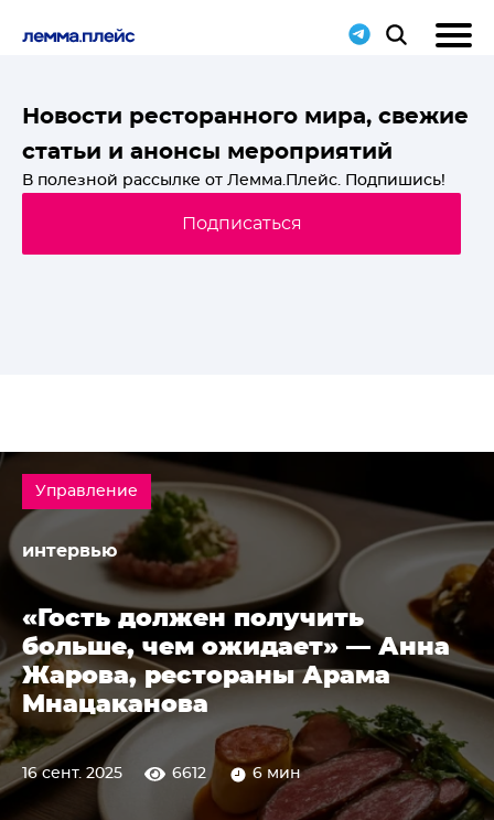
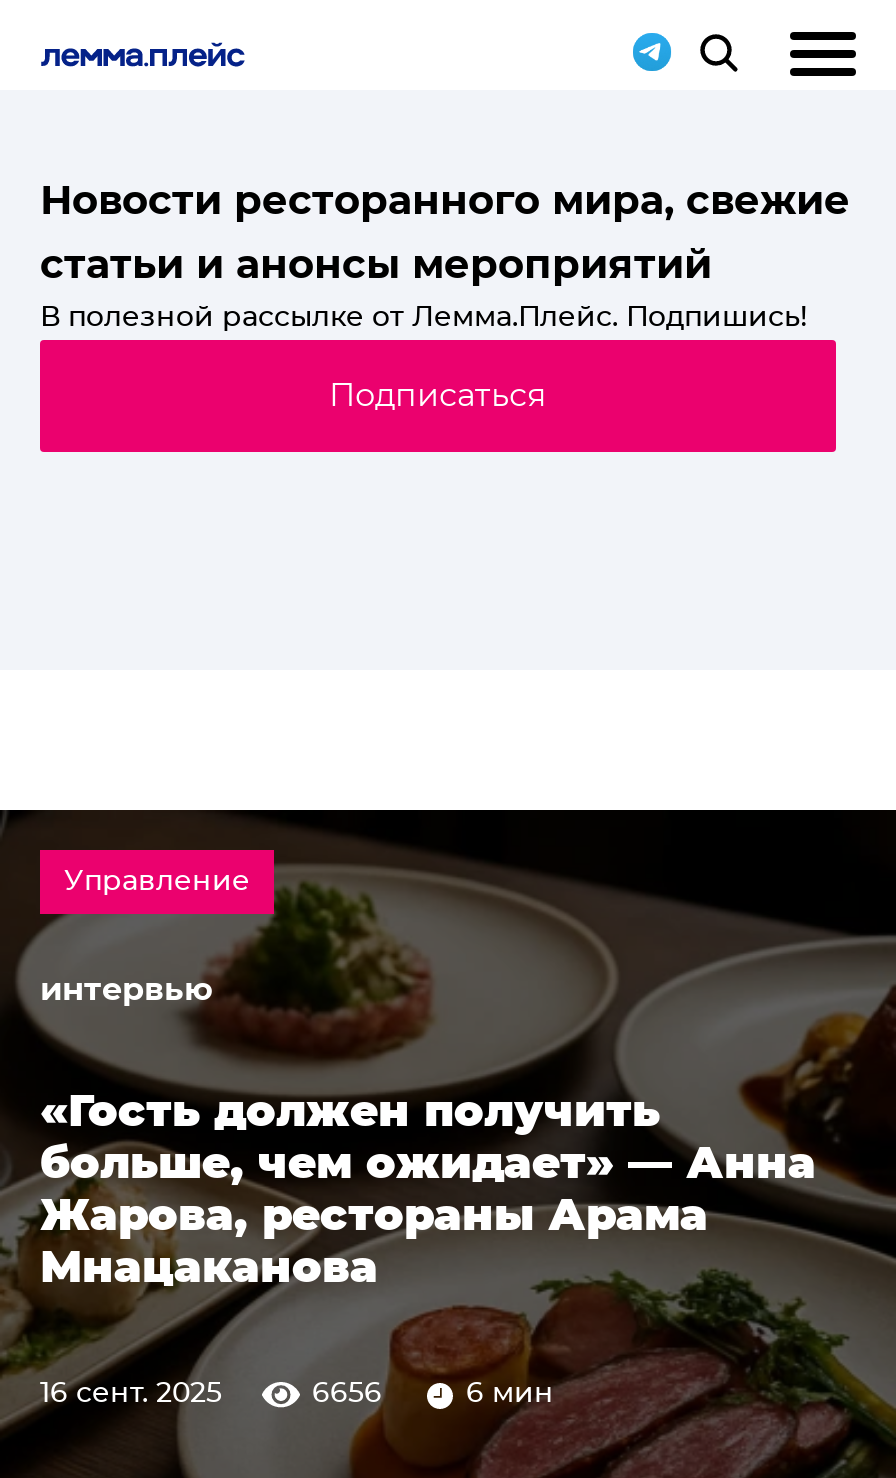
[172,766,206,781] 6612 -> [312,1380,382,1408] 6656

